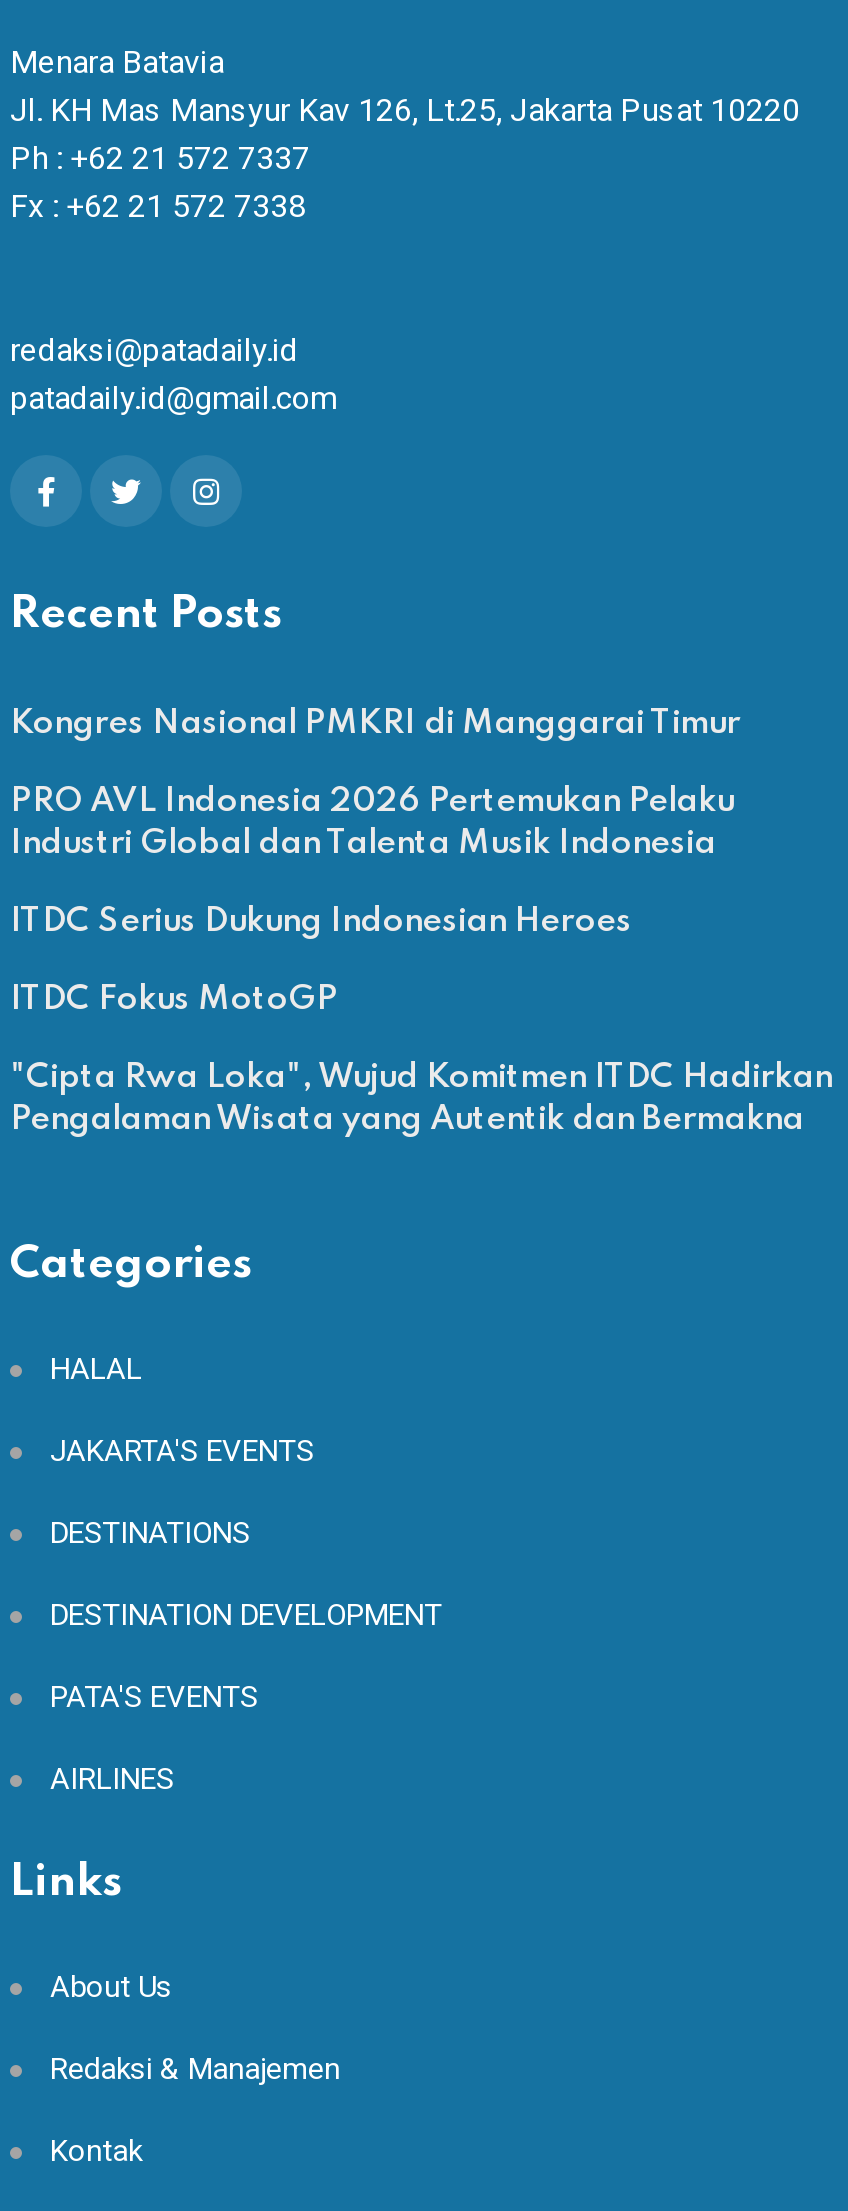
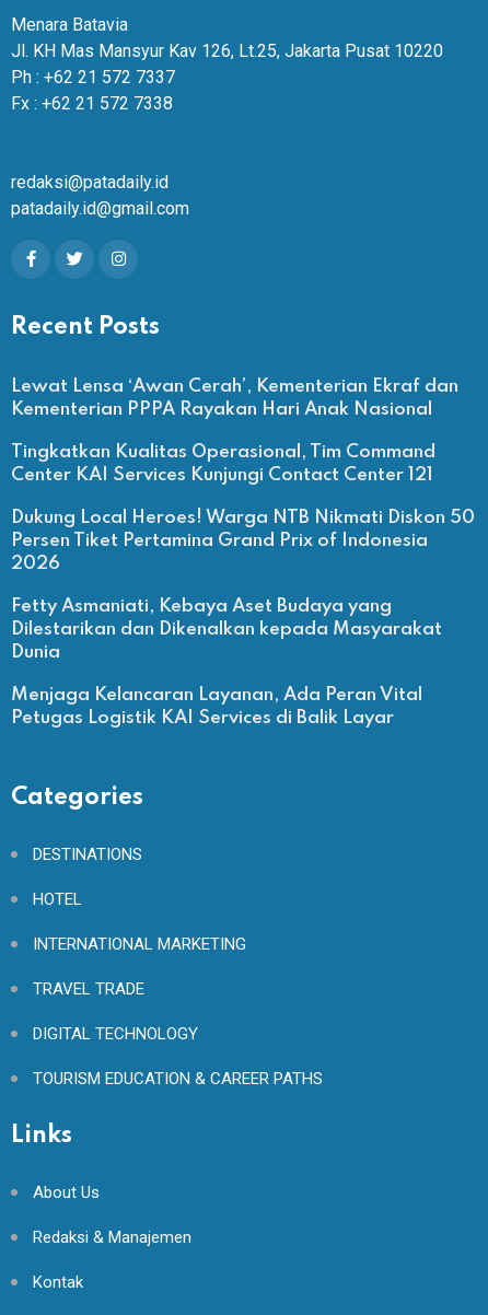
[10,708,740,742] Kongres Nasional PMKRI di Manggarai Timur -> [11,377,458,418] Lewat Lensa ‘Awan Cerah’, Kementerian Ekraf dan | Kementerian PPPA Rayakan Hari Anak Nasional
[10,786,734,862] PRO AVL Indonesia 2026 Pertemukan Pelaku | Industri Global dan Talenta Musik Indonesia -> [11,443,435,484] Tingkatkan Kualitas Operasional, Tim Command | Center KAI Services Kunjungi Contact Center 121
[10,906,632,940] ITDC Serius Dukung Indonesian Heroes -> [11,508,475,573] Dukung Local Heroes! Warga NTB Nikmati Diskon 50 | Persen Tiket Pertamina Grand Prix of Indonesia | 2026
[10,984,338,1018] ITDC Fokus MotoGP -> [11,597,442,661] Fetty Asmaniati, Kebaya Aset Budaya yang | Dilestarikan dan Dikenalkan kepada Masyarakat | Dunia
[10,1062,832,1138] "Cipta Rwa Loka", Wujud Komitmen ITDC Hadirkan | Pengalaman Wisata yang Autentik dan Bermakna -> [11,685,422,727] Menjaga Kelancaran Layanan, Ada Peran Vital | Petugas Logistik KAI Services di Balik Layar
[50,1352,314,1470] HALAL | JAKARTA'S EVENTS -> none
[50,1598,442,1798] DESTINATION DEVELOPMENT | PATA'S EVENTS | AIRLINES -> [33,889,323,1088] HOTEL | INTERNATIONAL MARKETING | TRAVEL TRADE | DIGITAL TECHNOLOGY | TOURISM EDUCATION & CAREER PATHS

